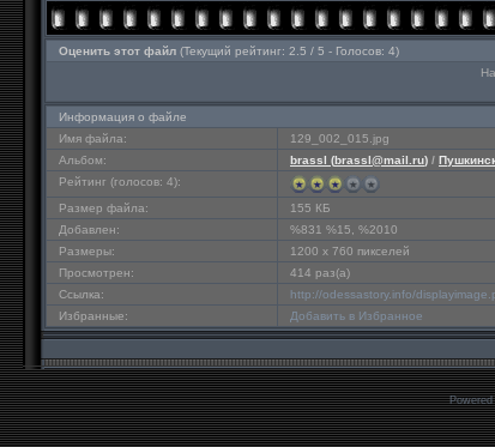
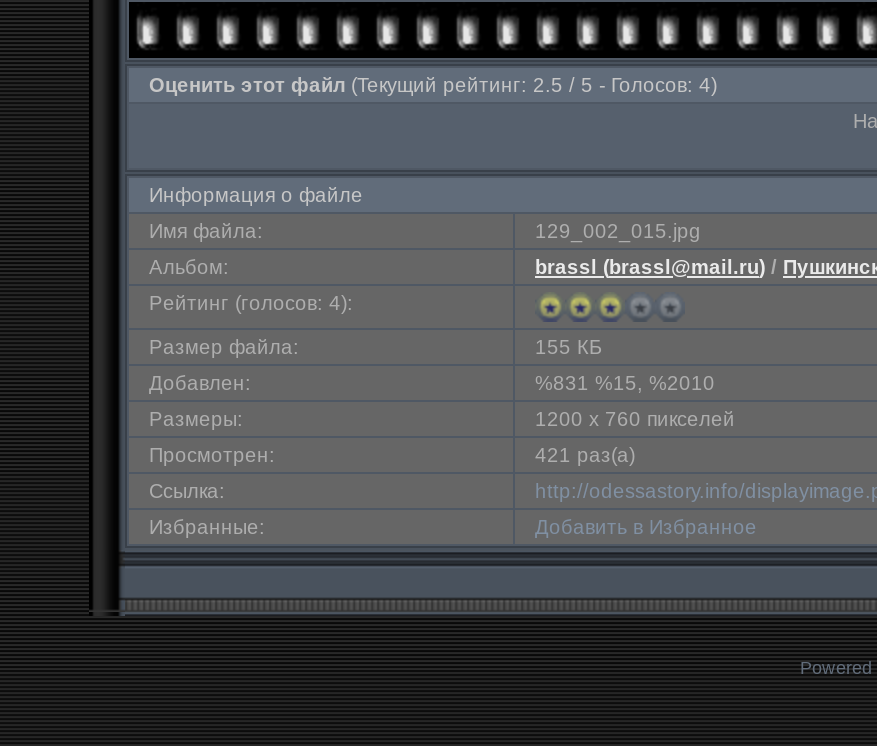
[290,266,350,279] 414 раз(а) -> [535,444,635,466] 421 раз(а)

